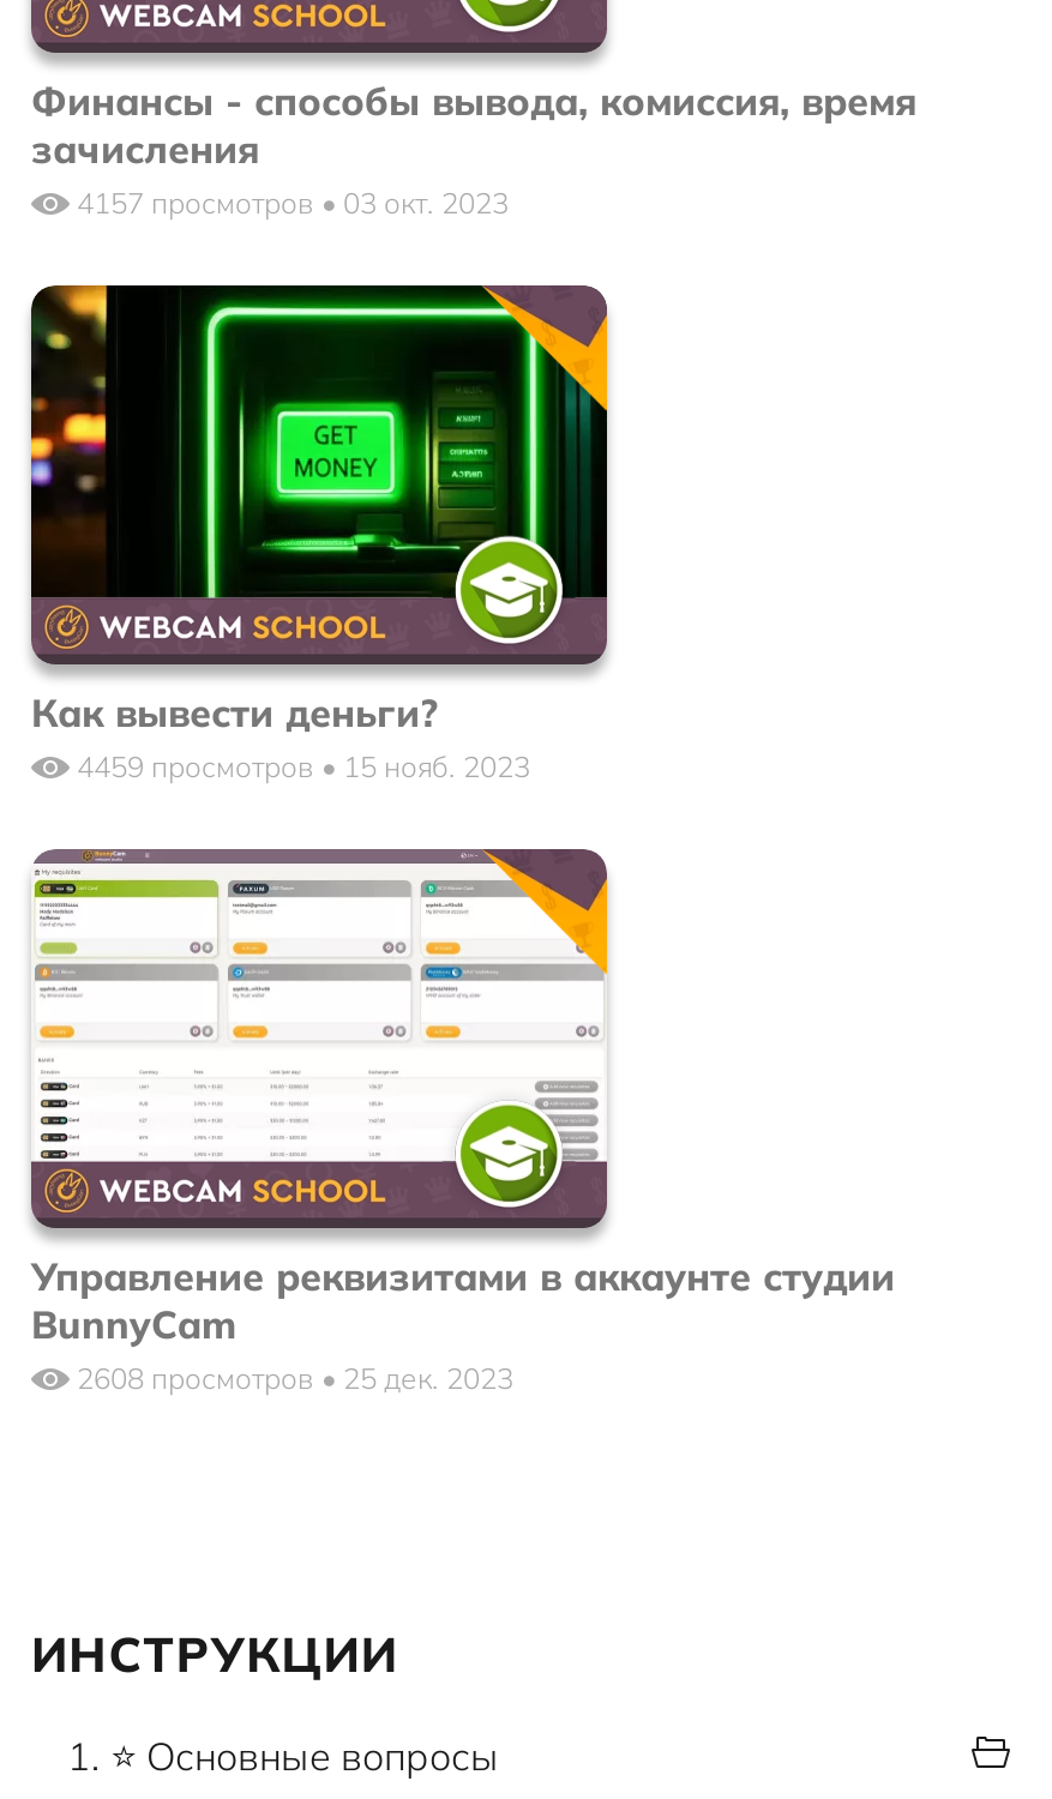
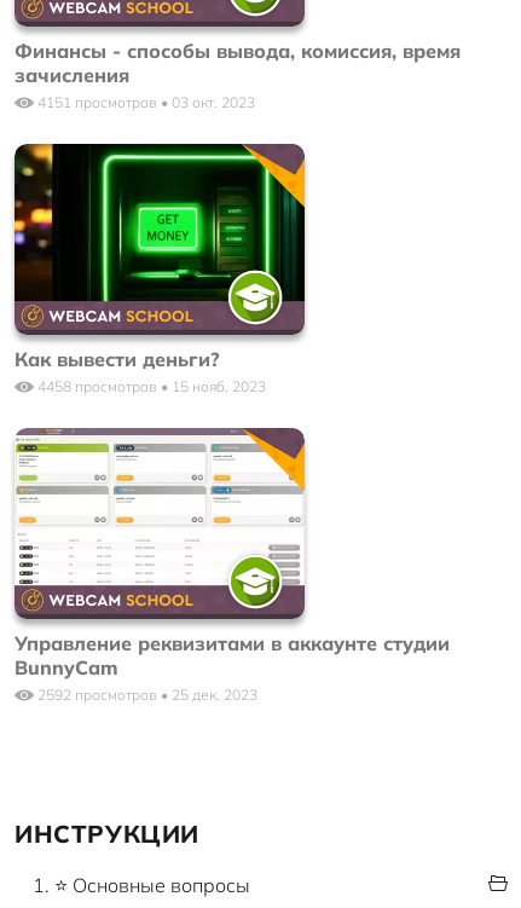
[70,183,509,219] 4157 просмотров • 03 окт. 2023 -> [34,92,255,111] 4151 просмотров • 03 окт. 2023
[70,747,530,783] 4459 просмотров • 15 нояб. 2023 -> [34,377,266,395] 4458 просмотров • 15 нояб. 2023
[70,1359,513,1395] 2608 просмотров • 25 дек. 2023 -> [34,685,257,703] 2592 просмотров • 25 дек. 2023

